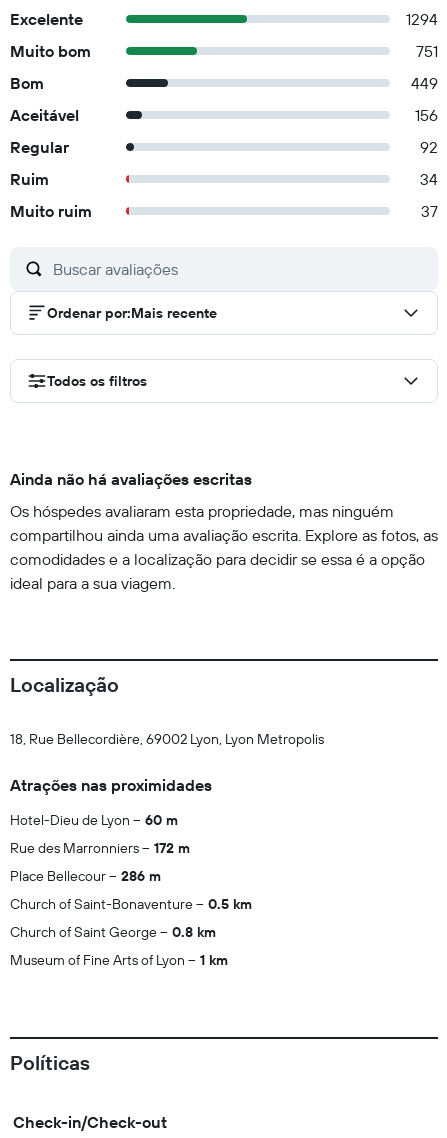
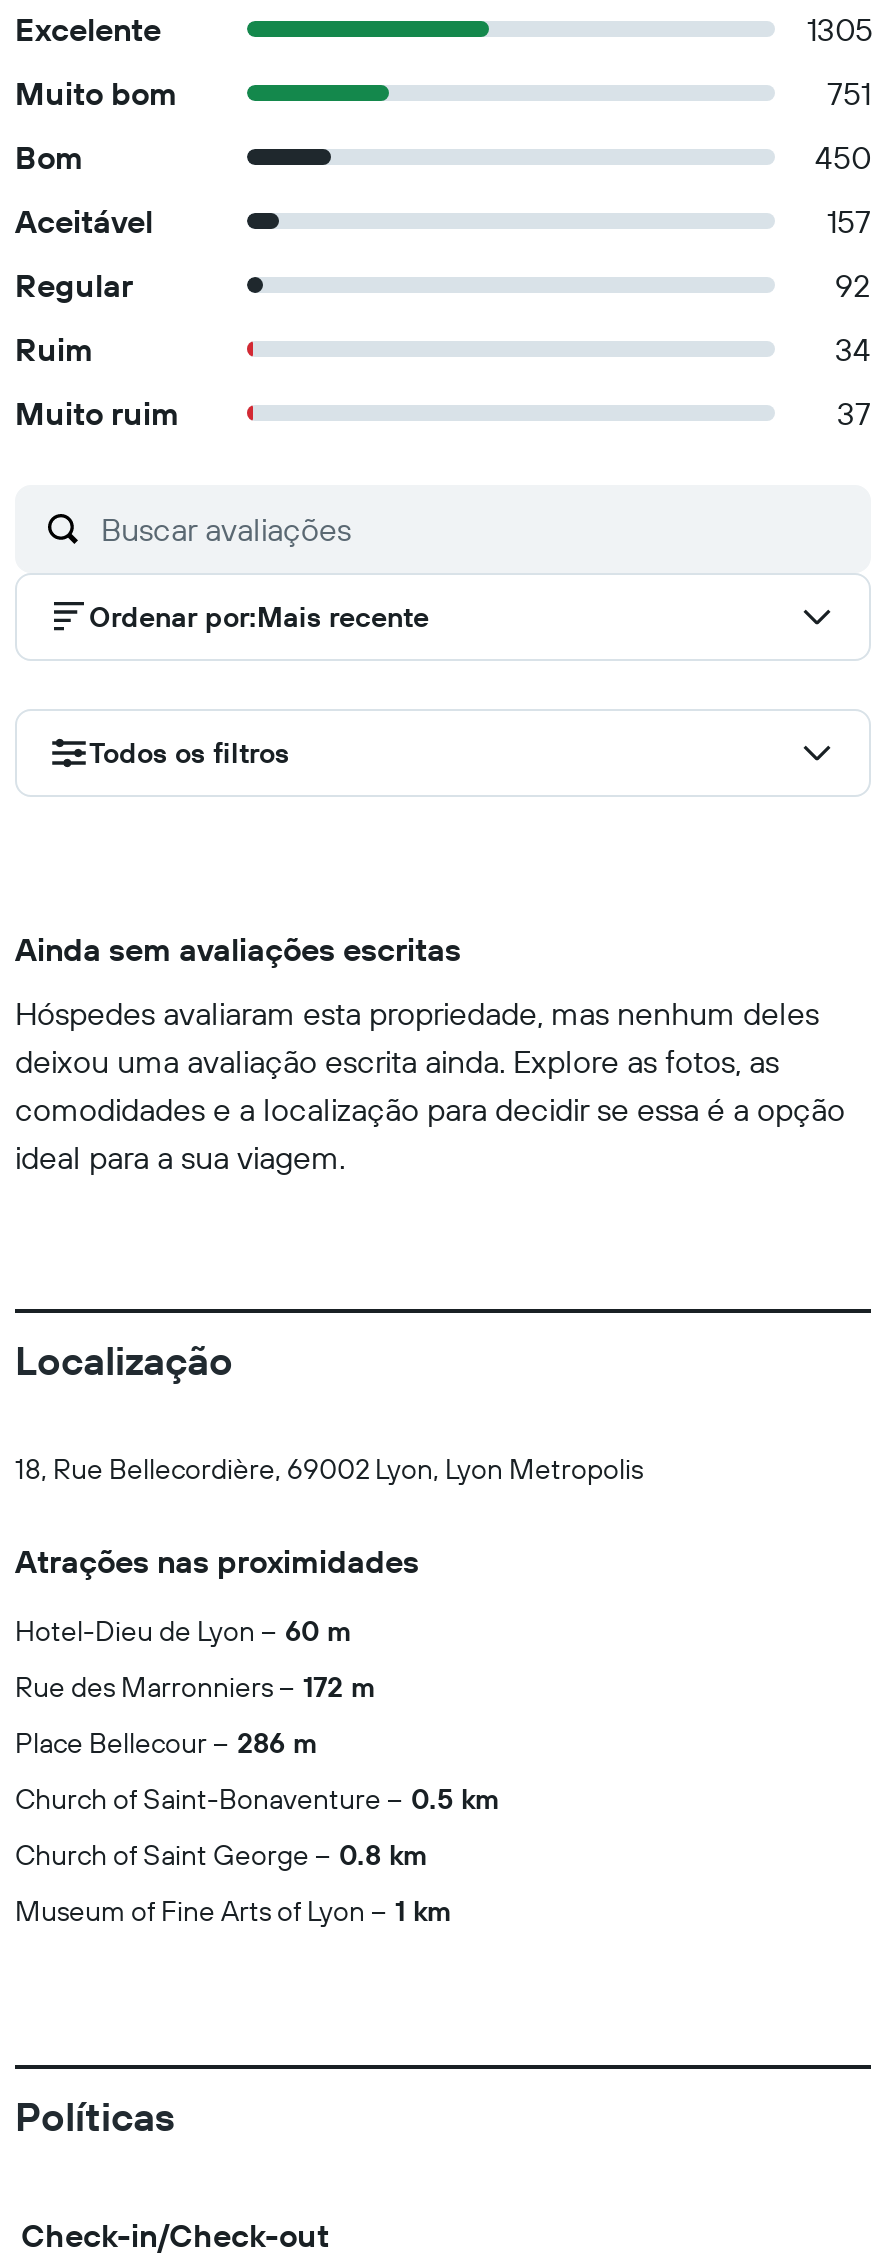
[406,9,438,29] 1294 -> [807,9,873,49] 1305
[411,73,438,93] 449 -> [815,137,871,177] 450
[415,105,438,125] 156 -> [827,201,871,241] 157
[10,469,252,489] Ainda não há avaliações escritas -> [15,929,461,969] Ainda sem avaliações escritas
[10,501,438,545] Os hóspedes avaliaram esta propriedade, mas ninguém | compartilhou ainda uma avaliação escrita. Explore as fotos, as -> [15,993,819,1081] Hóspedes avaliaram esta propriedade, mas nenhum deles | deixou uma avaliação escrita ainda. Explore as fotos, as

